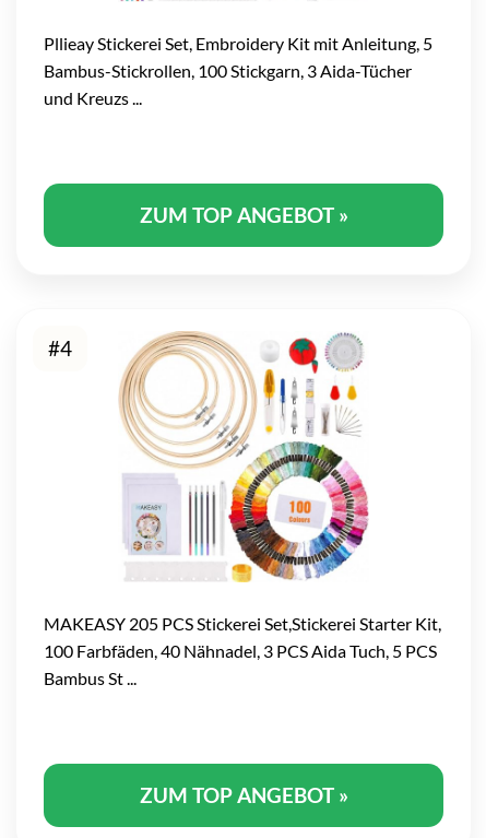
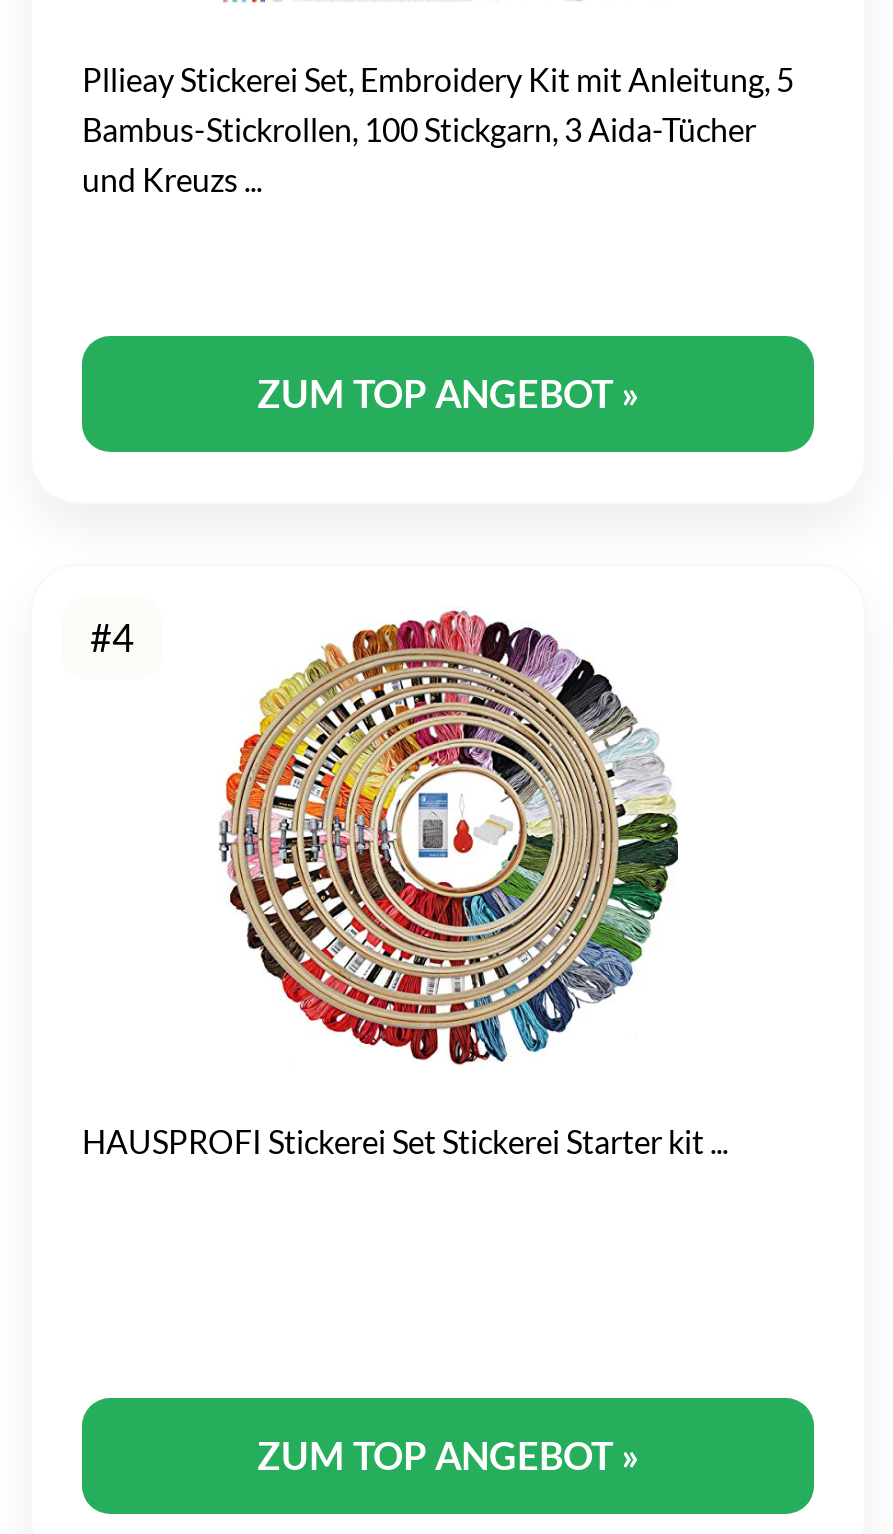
[44,331,441,688] [image] | MAKEASY 205 PCS Stickerei Set,Stickerei Starter Kit, | 100 Farbfäden, 40 Nähnadel, 3 PCS Aida Tuch, 5 PCS | Bambus St ... -> [82,608,728,1160] [image] | HAUSPROFI Stickerei Set Stickerei Starter kit ...

